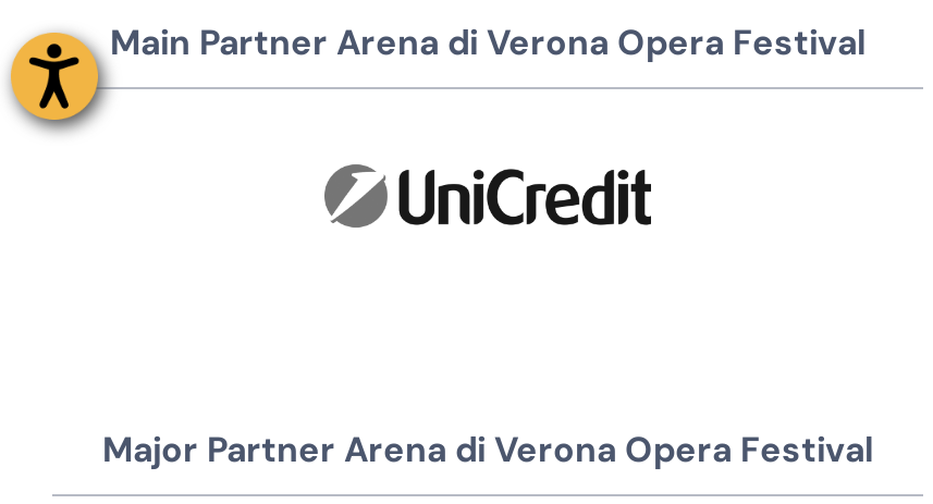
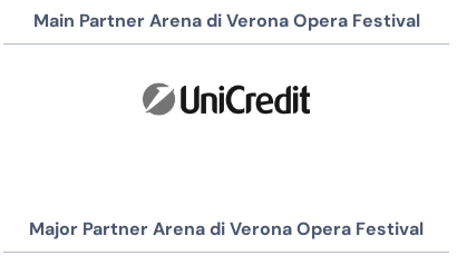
[7,28,111,135] [image] -> none

